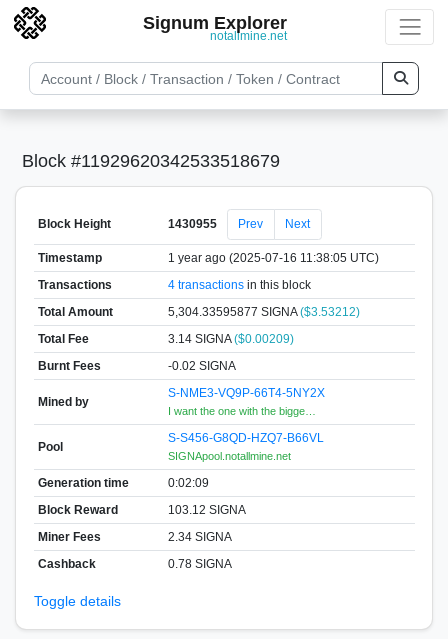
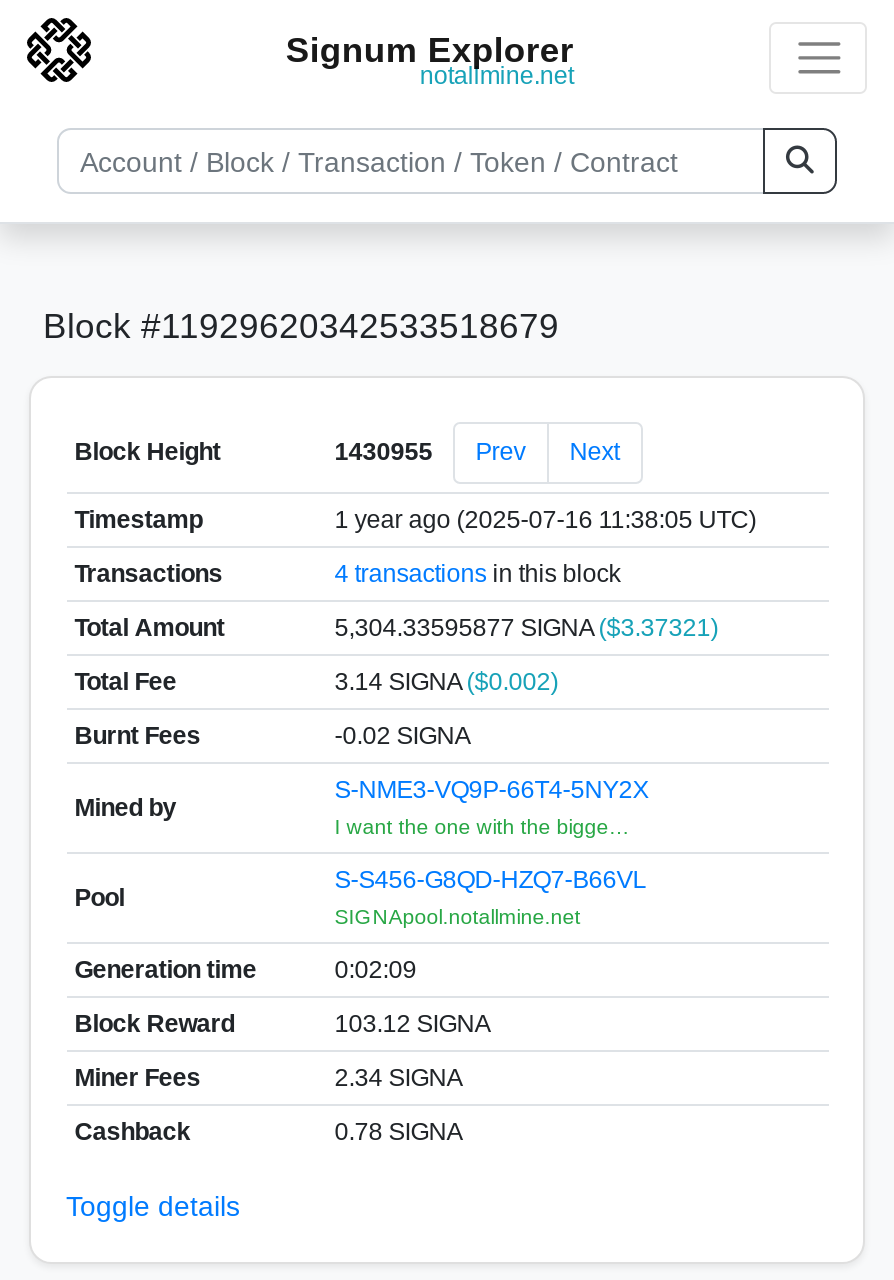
[168,304,360,318] 5,304.33595877 SIGNA ($3.53212) -> [334,613,718,641] 5,304.33595877 SIGNA ($3.37321)
[168,331,294,345] 3.14 SIGNA ($0.00209) -> [334,667,558,695] 3.14 SIGNA ($0.002)

